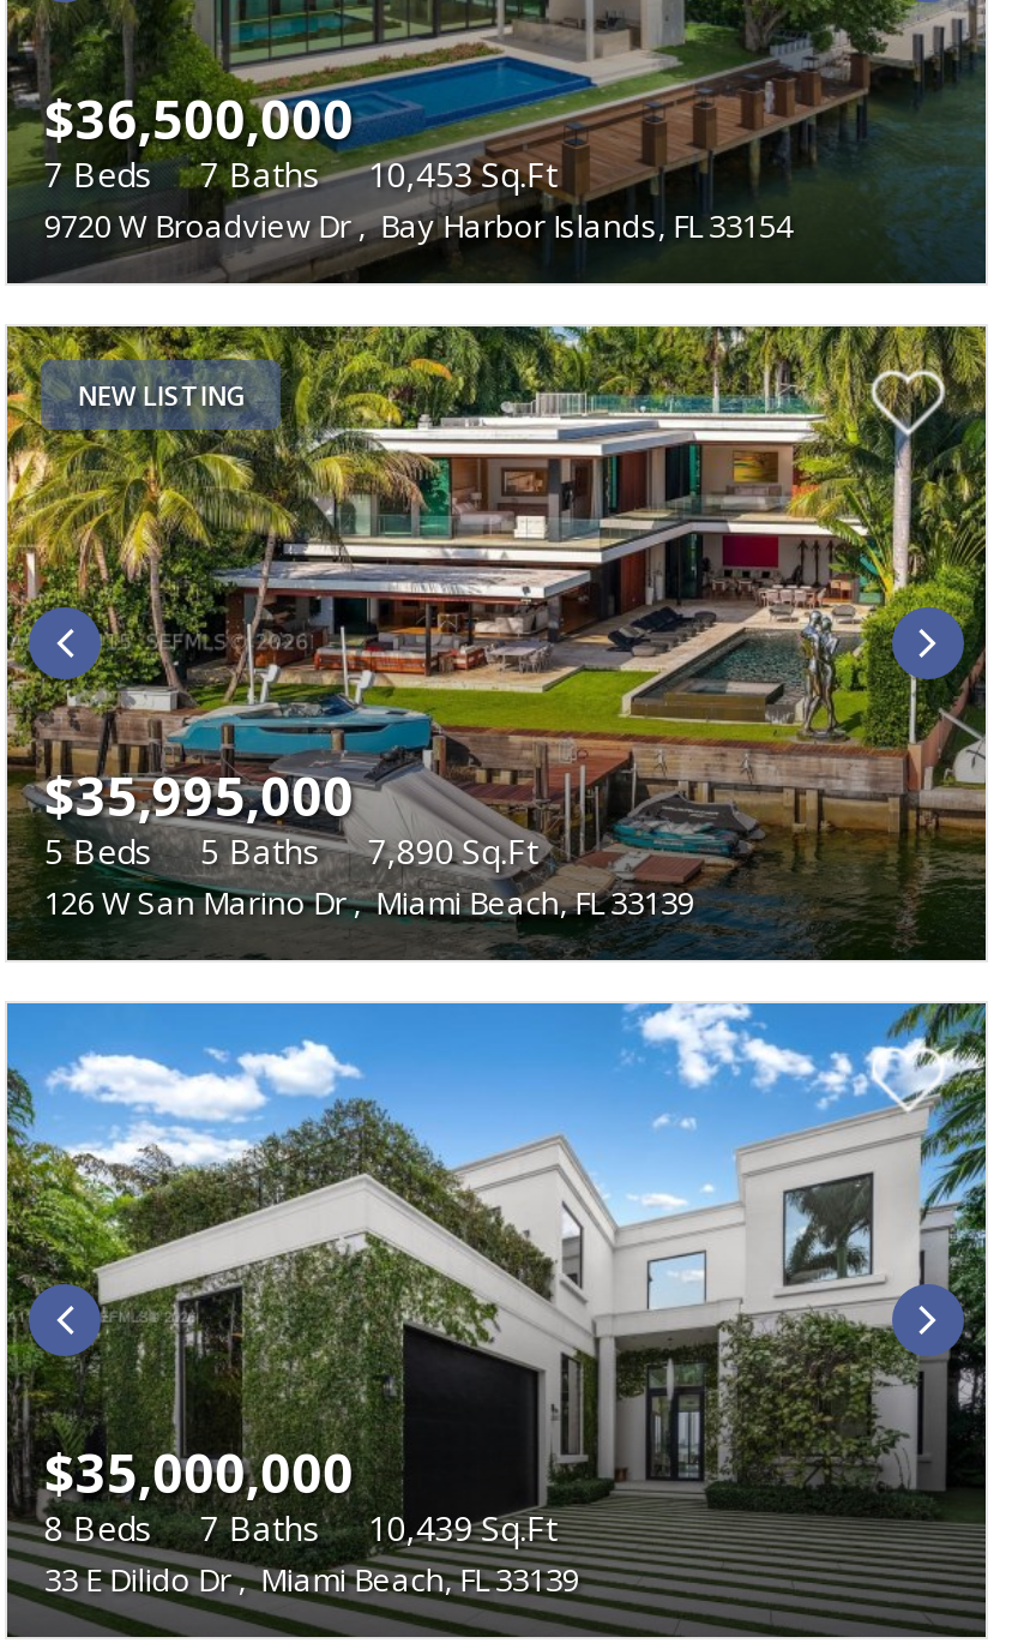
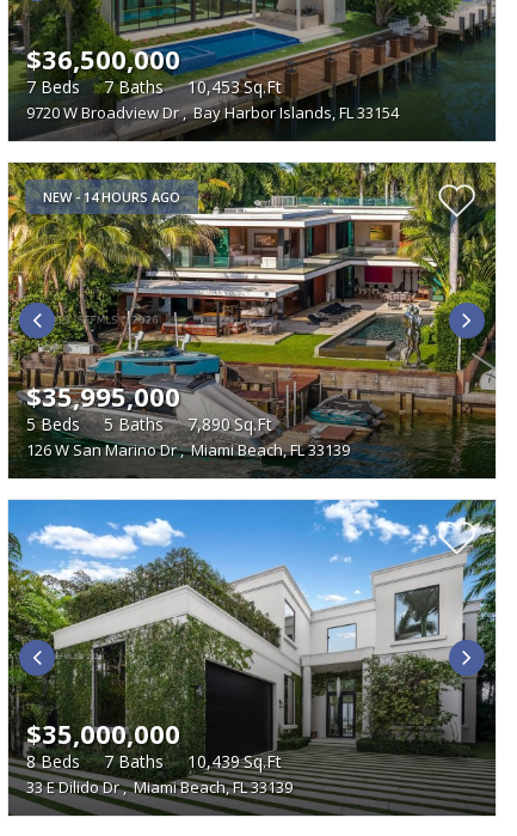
[77,376,245,412] NEW LISTING -> [43,187,181,205] NEW - 14 HOURS AGO

